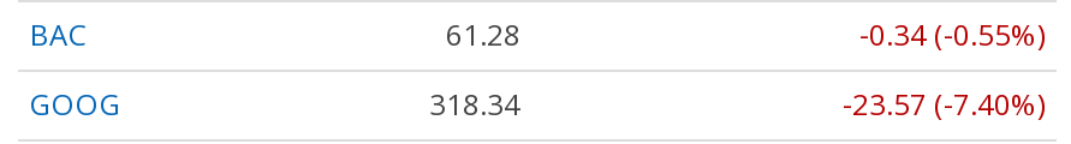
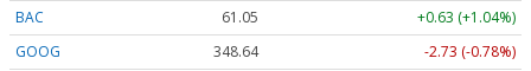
[446,15,520,55] 61.28 -> [222,7,258,27] 61.05
[859,15,1045,55] -0.34 (-0.55%) -> [417,7,516,27] +0.63 (+1.04%)
[429,84,520,125] 318.34 -> [213,42,258,62] 348.64
[843,84,1045,125] -23.57 (-7.40%) -> [424,42,516,62] -2.73 (-0.78%)

